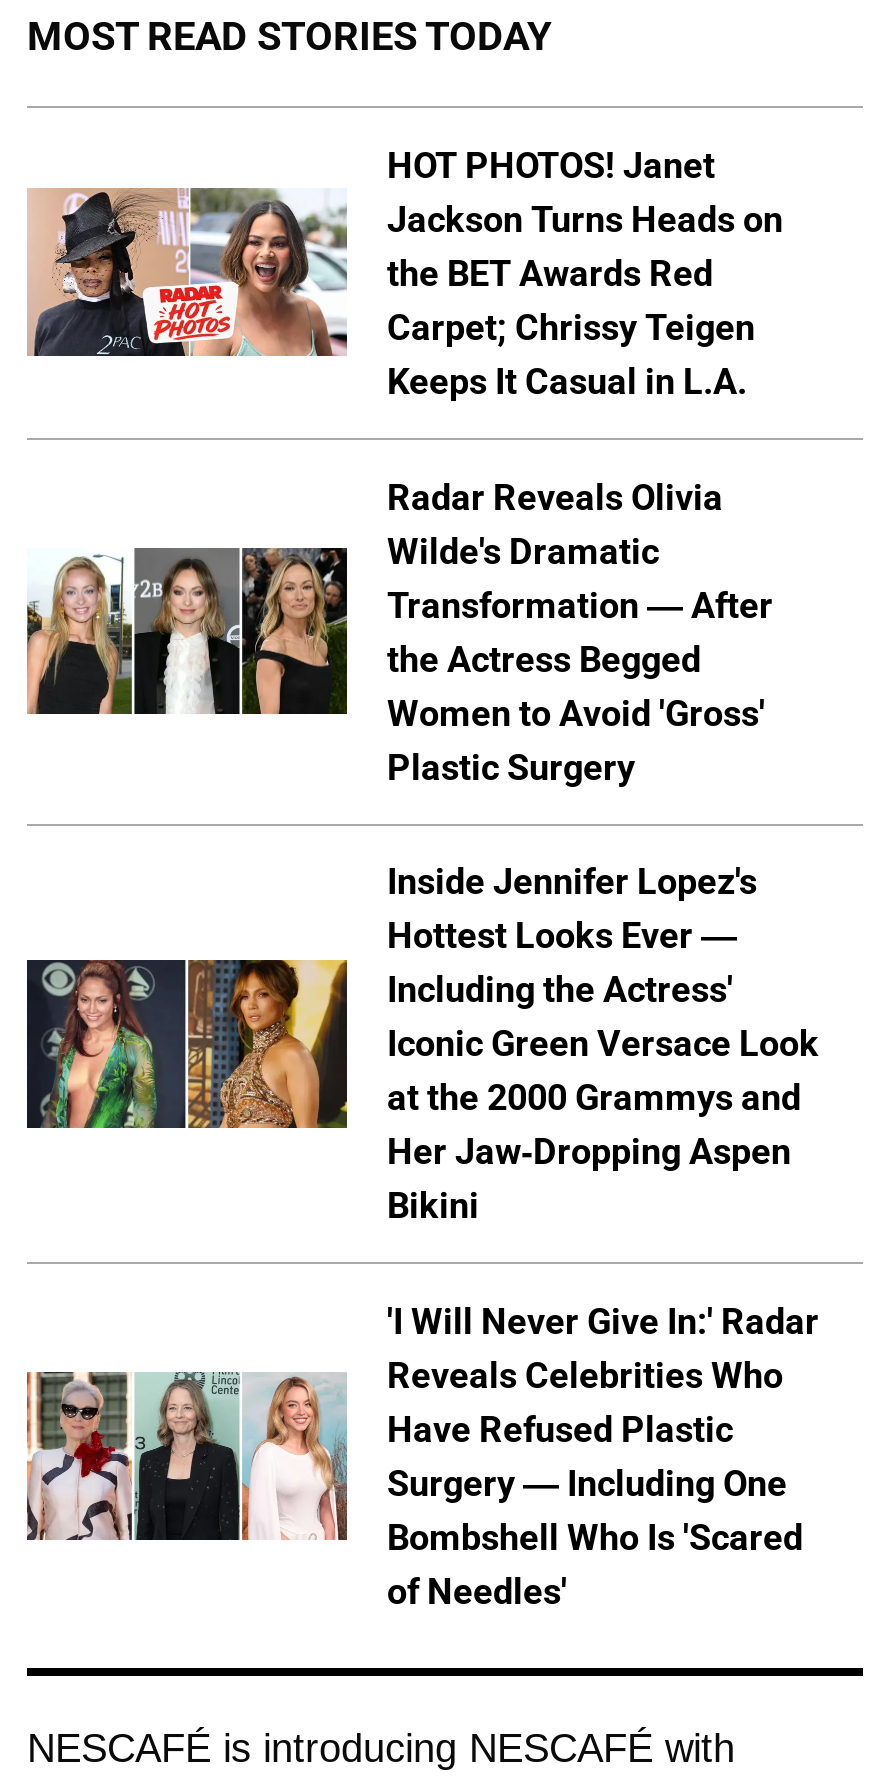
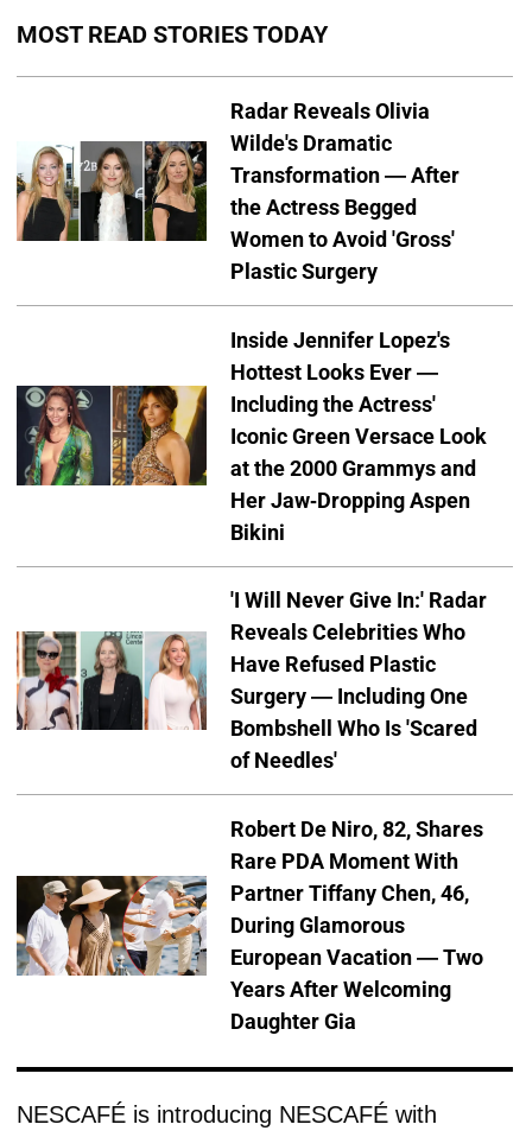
[27,143,783,401] [image] | HOT PHOTOS! Janet | Jackson Turns Heads on | the BET Awards Red | Carpet; Chrissy Teigen | Keeps It Casual in L.A. -> none
moved [23,475,819,1613] -> [14,98,487,773]: [image] | Radar Reveals Olivia | Wilde's Dramatic | ... | Bombshell Who Is 'Scared | of Needles'
none -> [15,817,483,1034] [image] | Robert De Niro, 82, Shares | Rare PDA Moment With | Partner Tiffany Chen, 46, | During Glamorous | European Vacation — Two | Years After Welcoming | Daughter Gia

